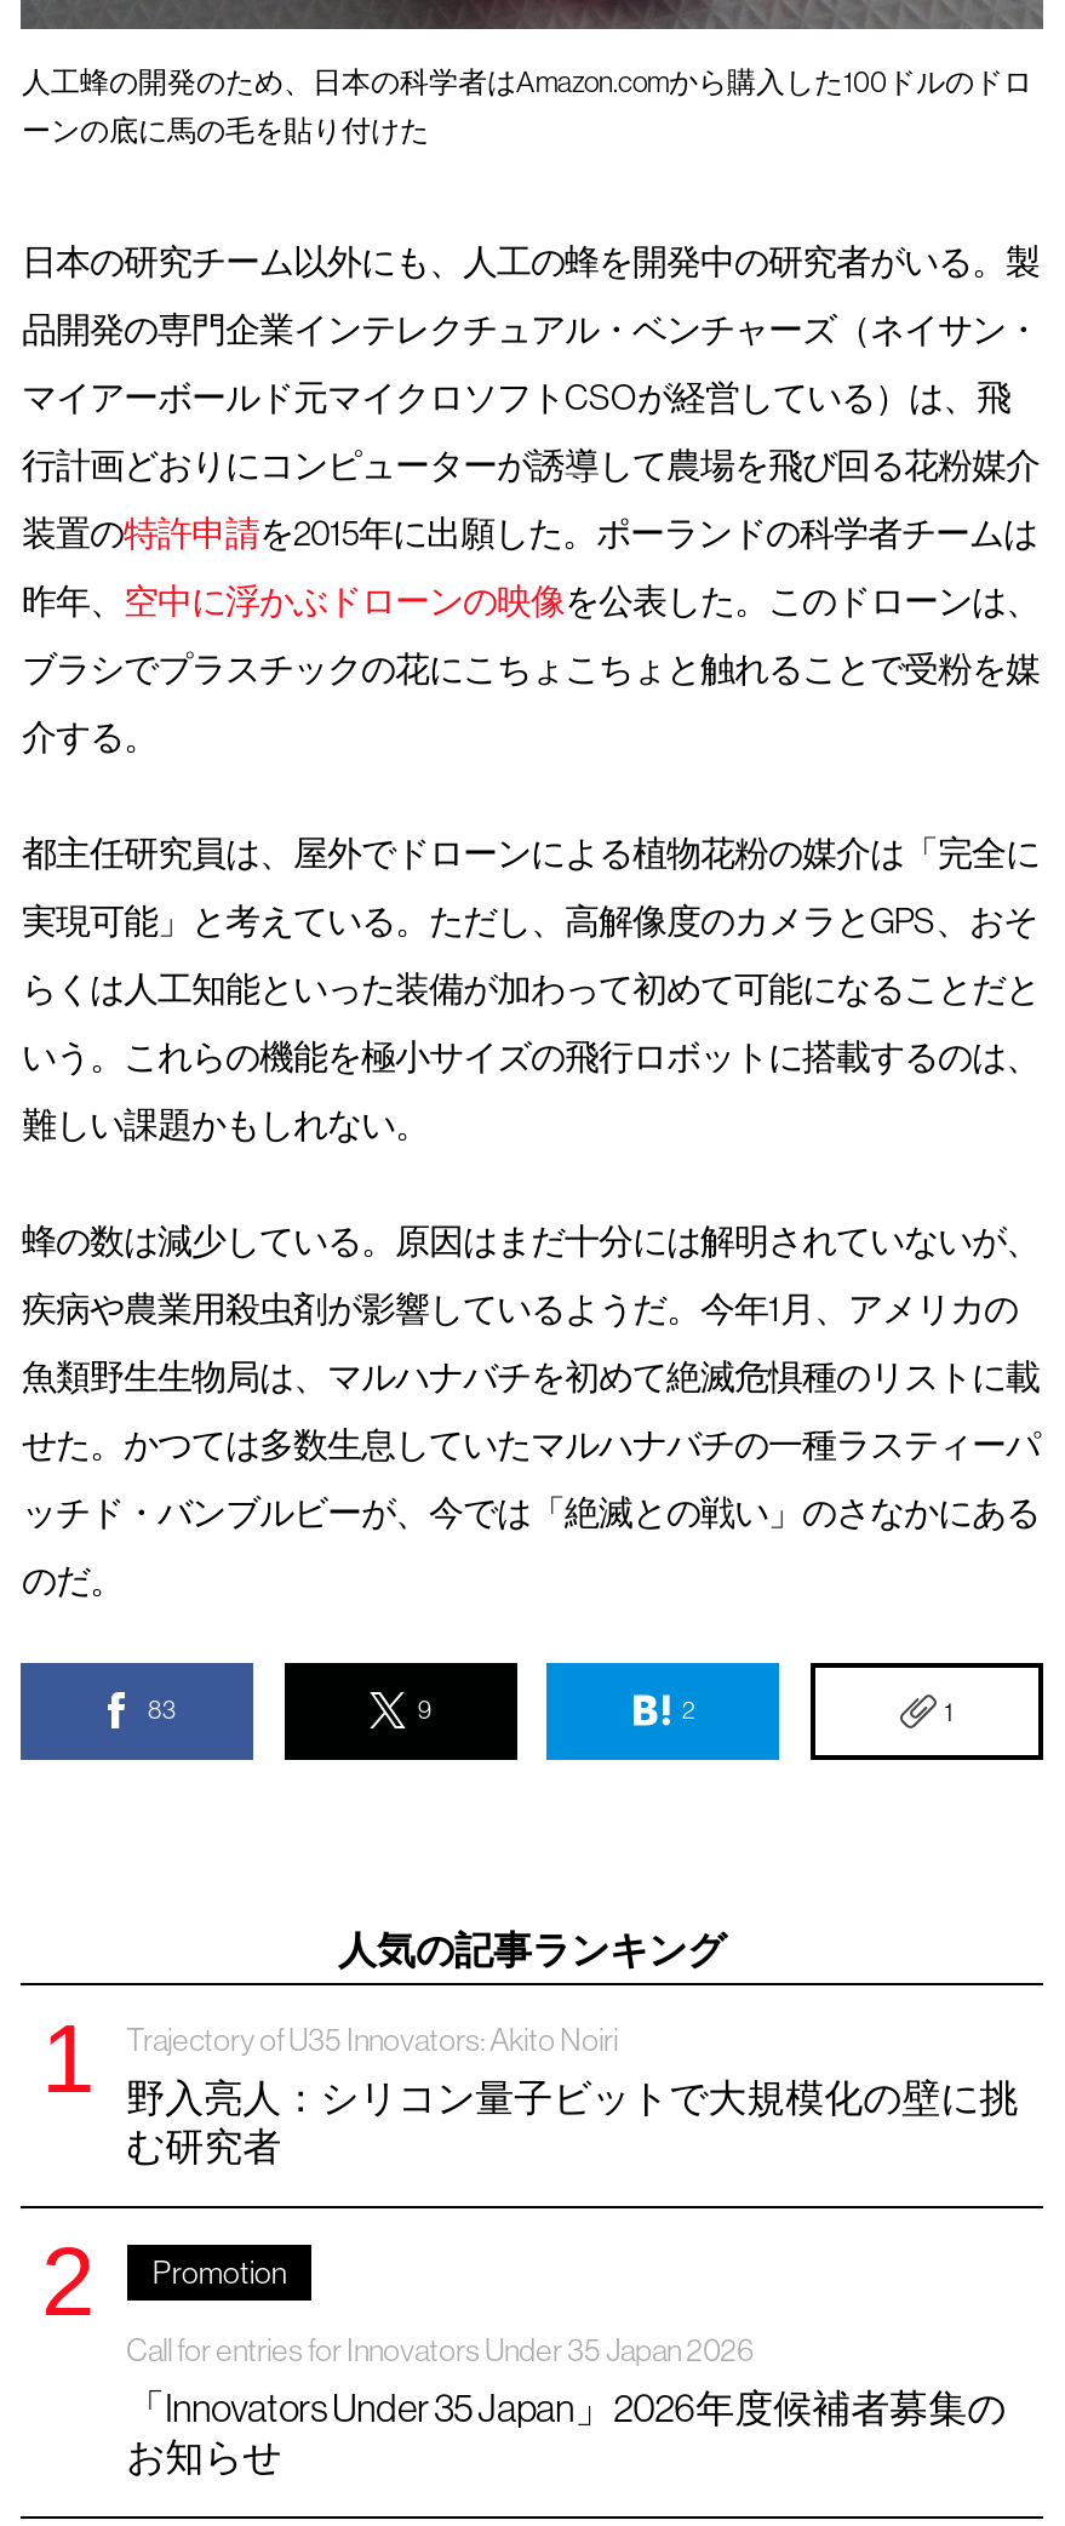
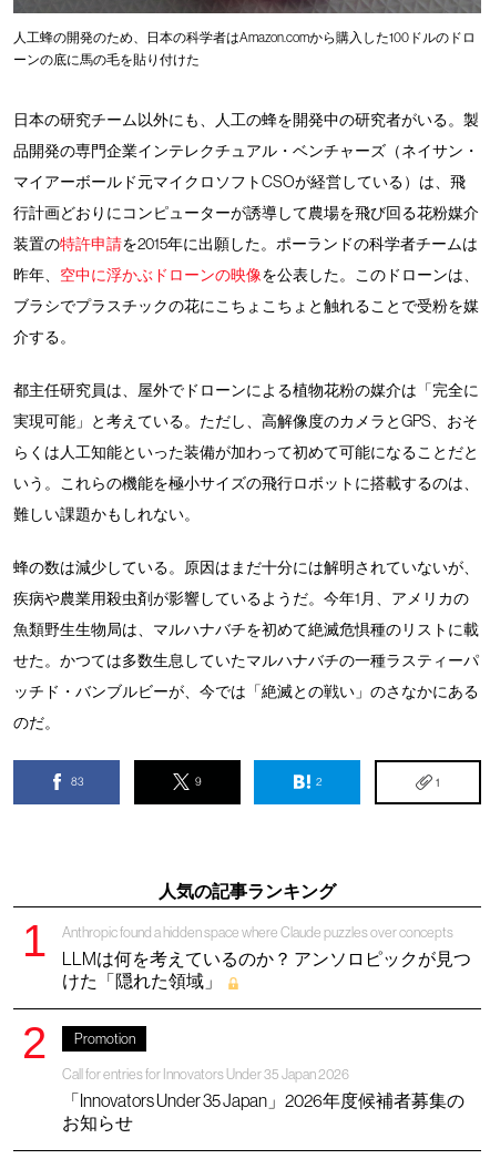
[126,2022,1018,2167] Trajectory of U35 Innovators: Akito Noiri | 野入亮人：シリコン量子ビットで大規模化の壁に挑 | む研究者 -> [62,924,471,990] Anthropic found a hidden space where Claude puzzles over concepts | LLMは何を考えているのか？ アンソロピックが見つ | けた「隠れた領域」

